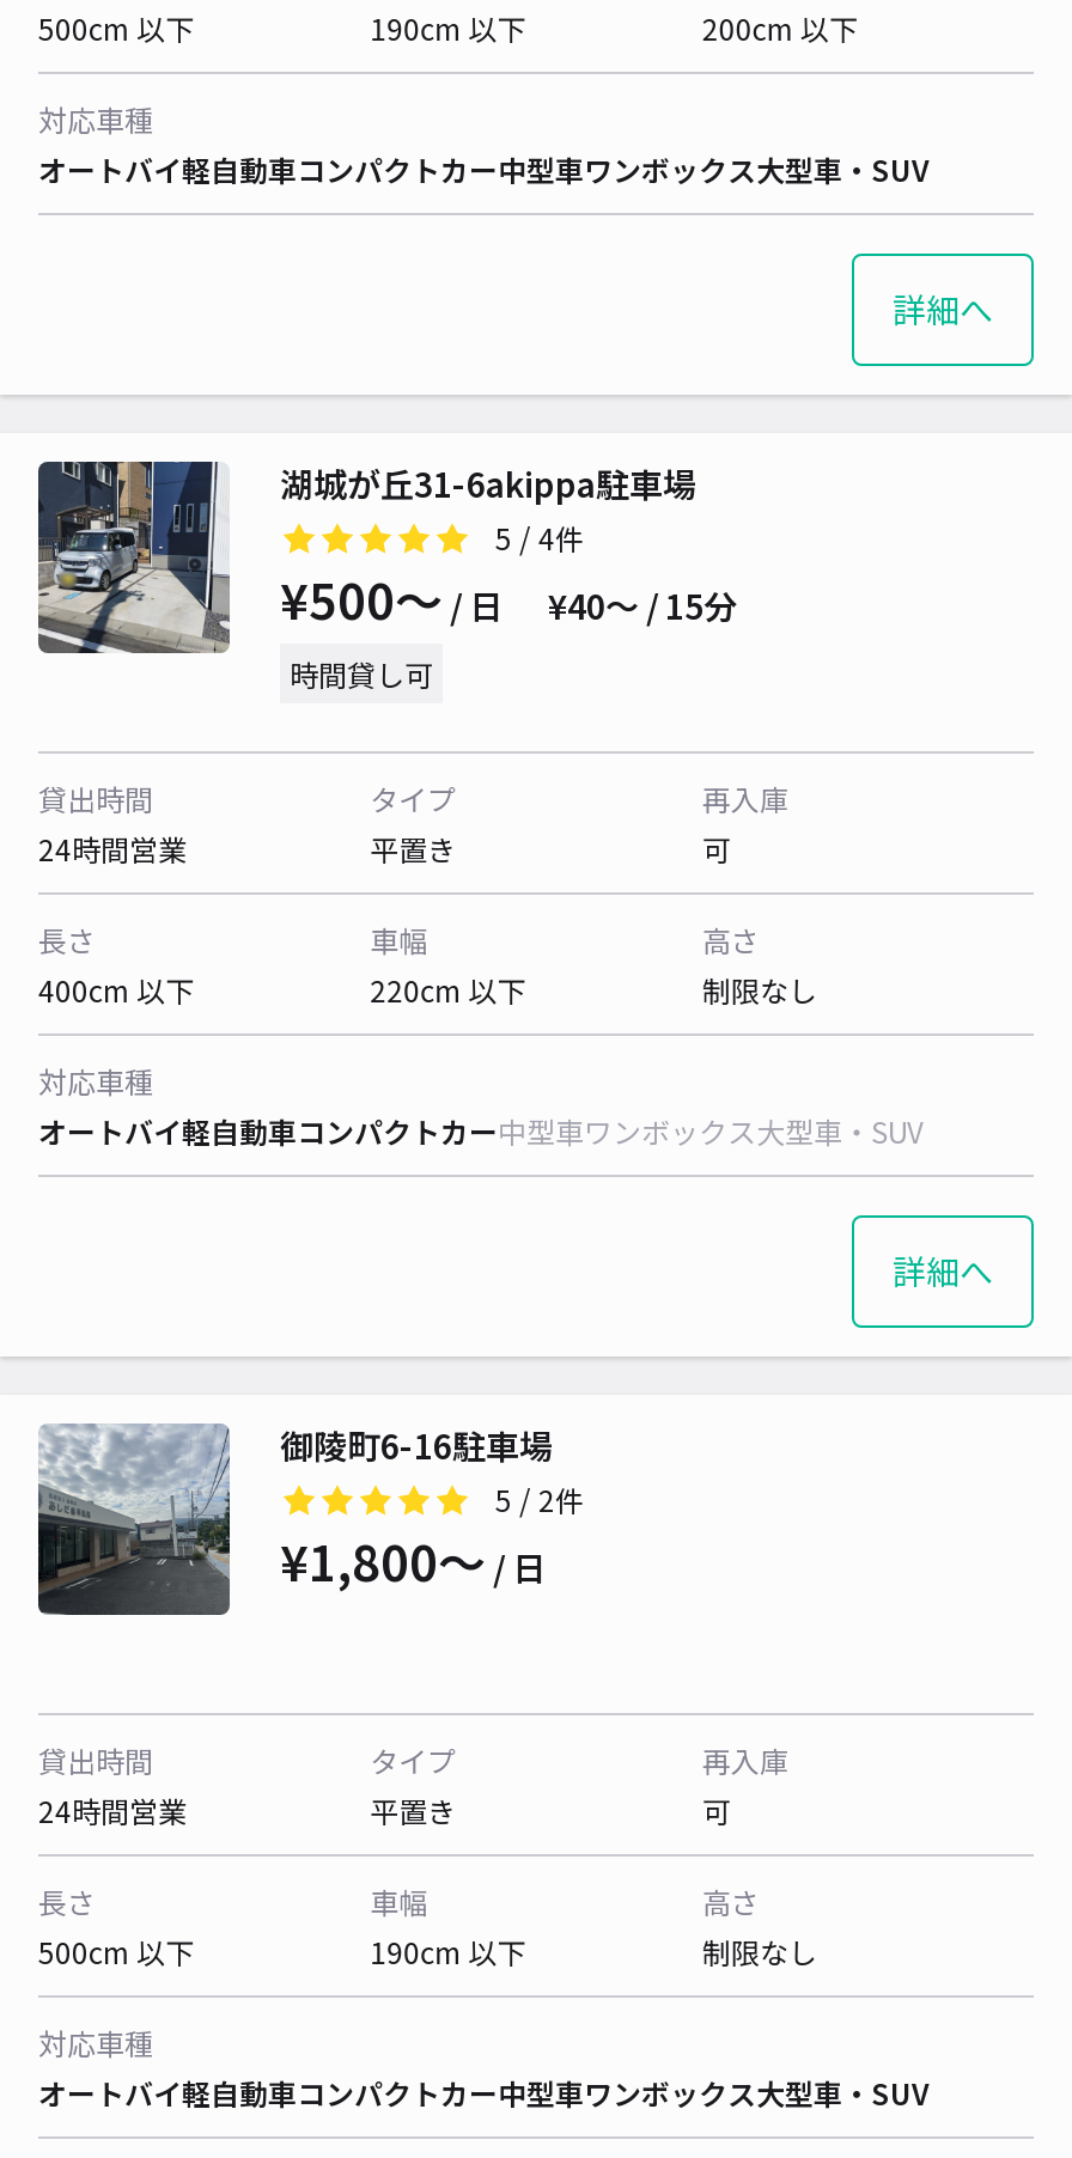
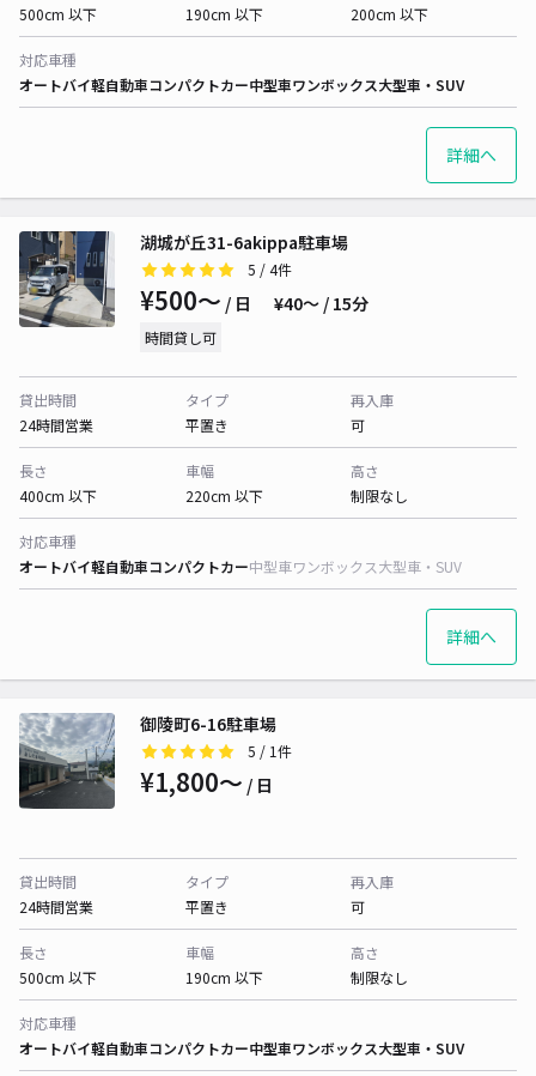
[495,1479,584,1519] 5 / 2件 -> [248,740,292,761] 5 / 1件

